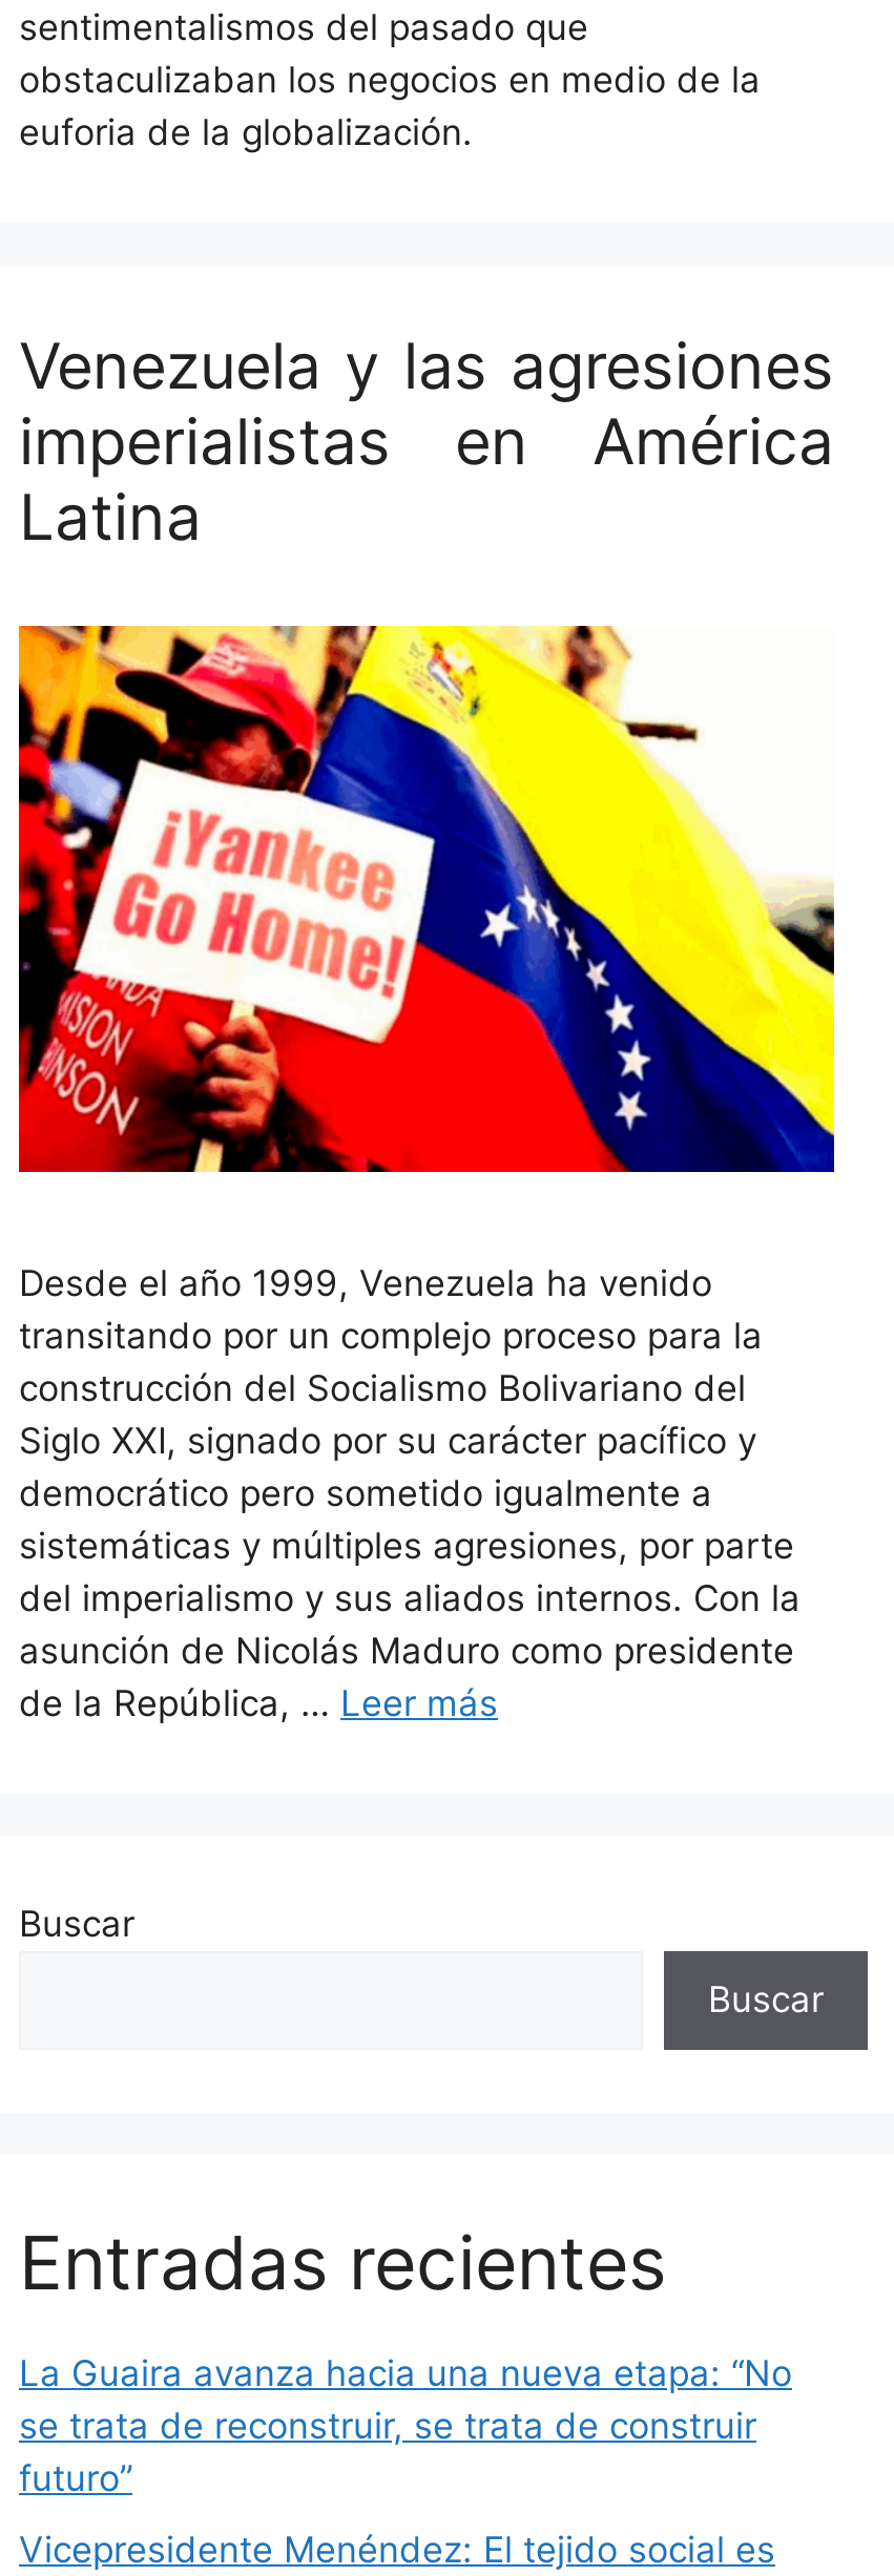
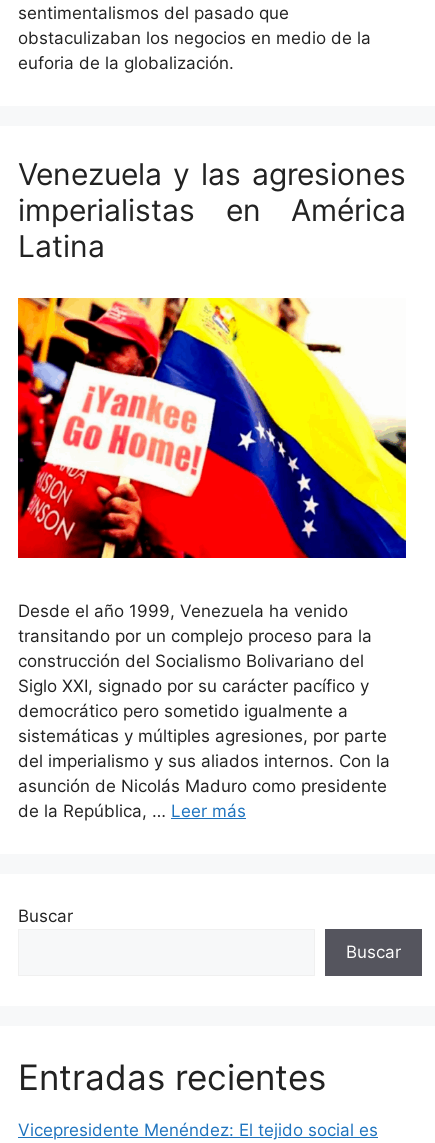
[19,2353,792,2500] La Guaira avanza hacia una nueva etapa: “No | se trata de reconstruir, se trata de construir | futuro” -> none

